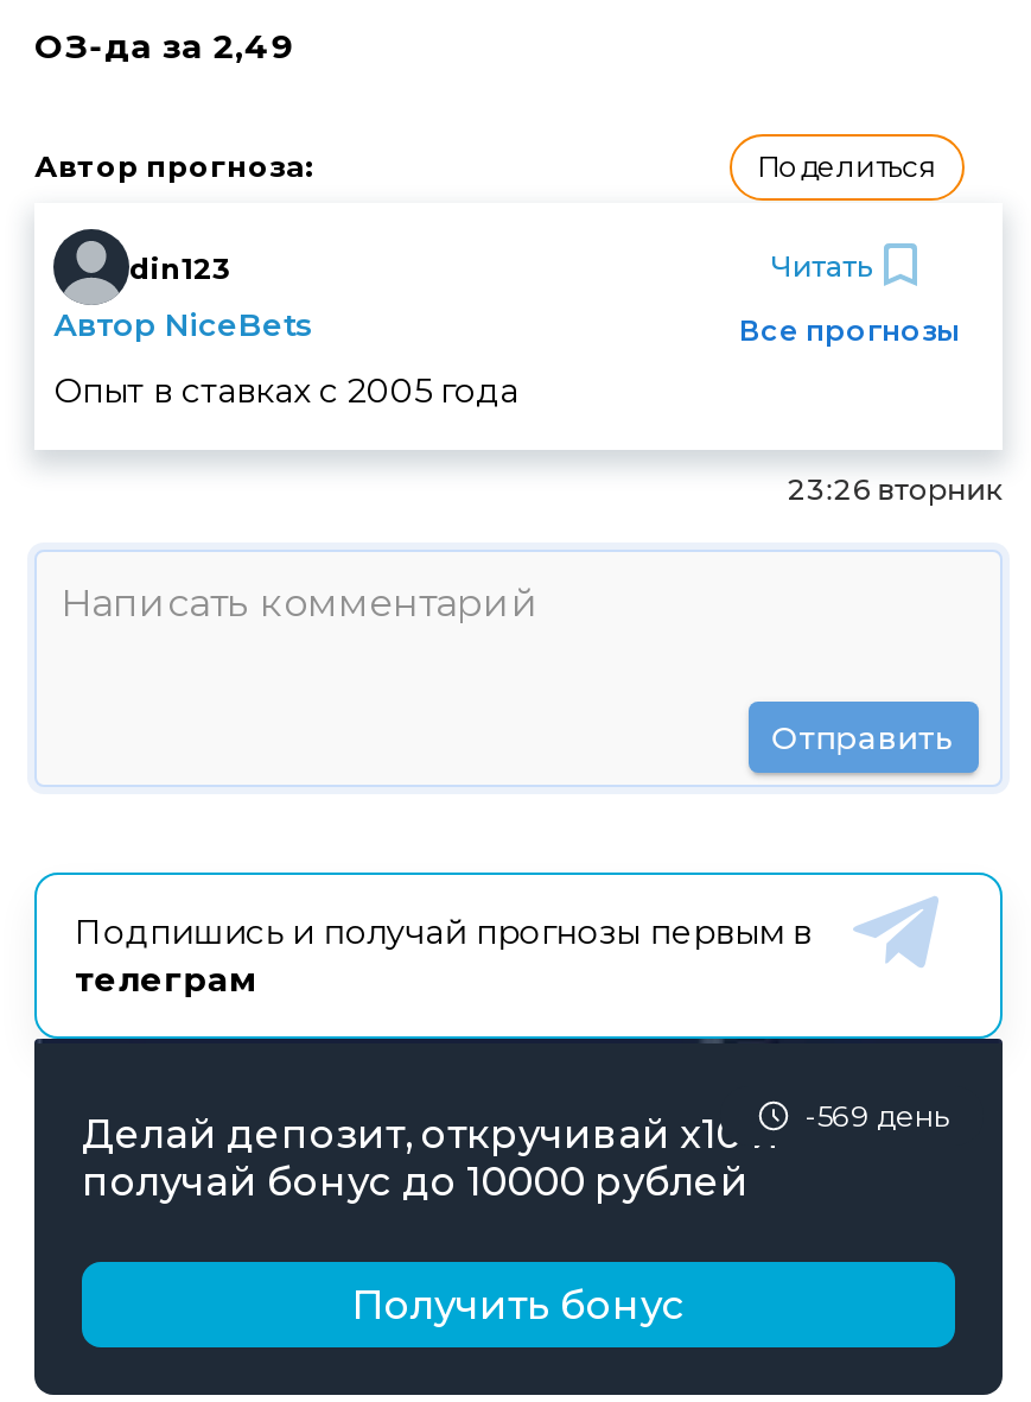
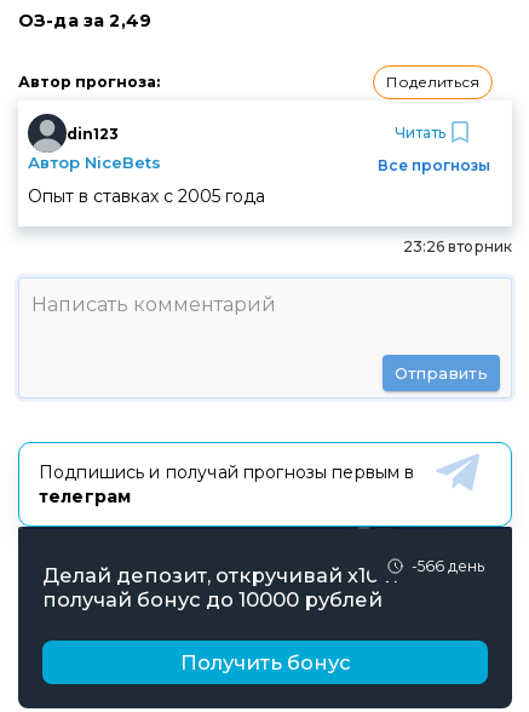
[806,1099,948,1135] -569 день -> [412,558,484,576] -566 день

